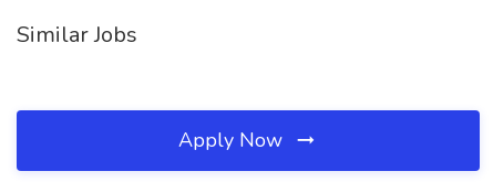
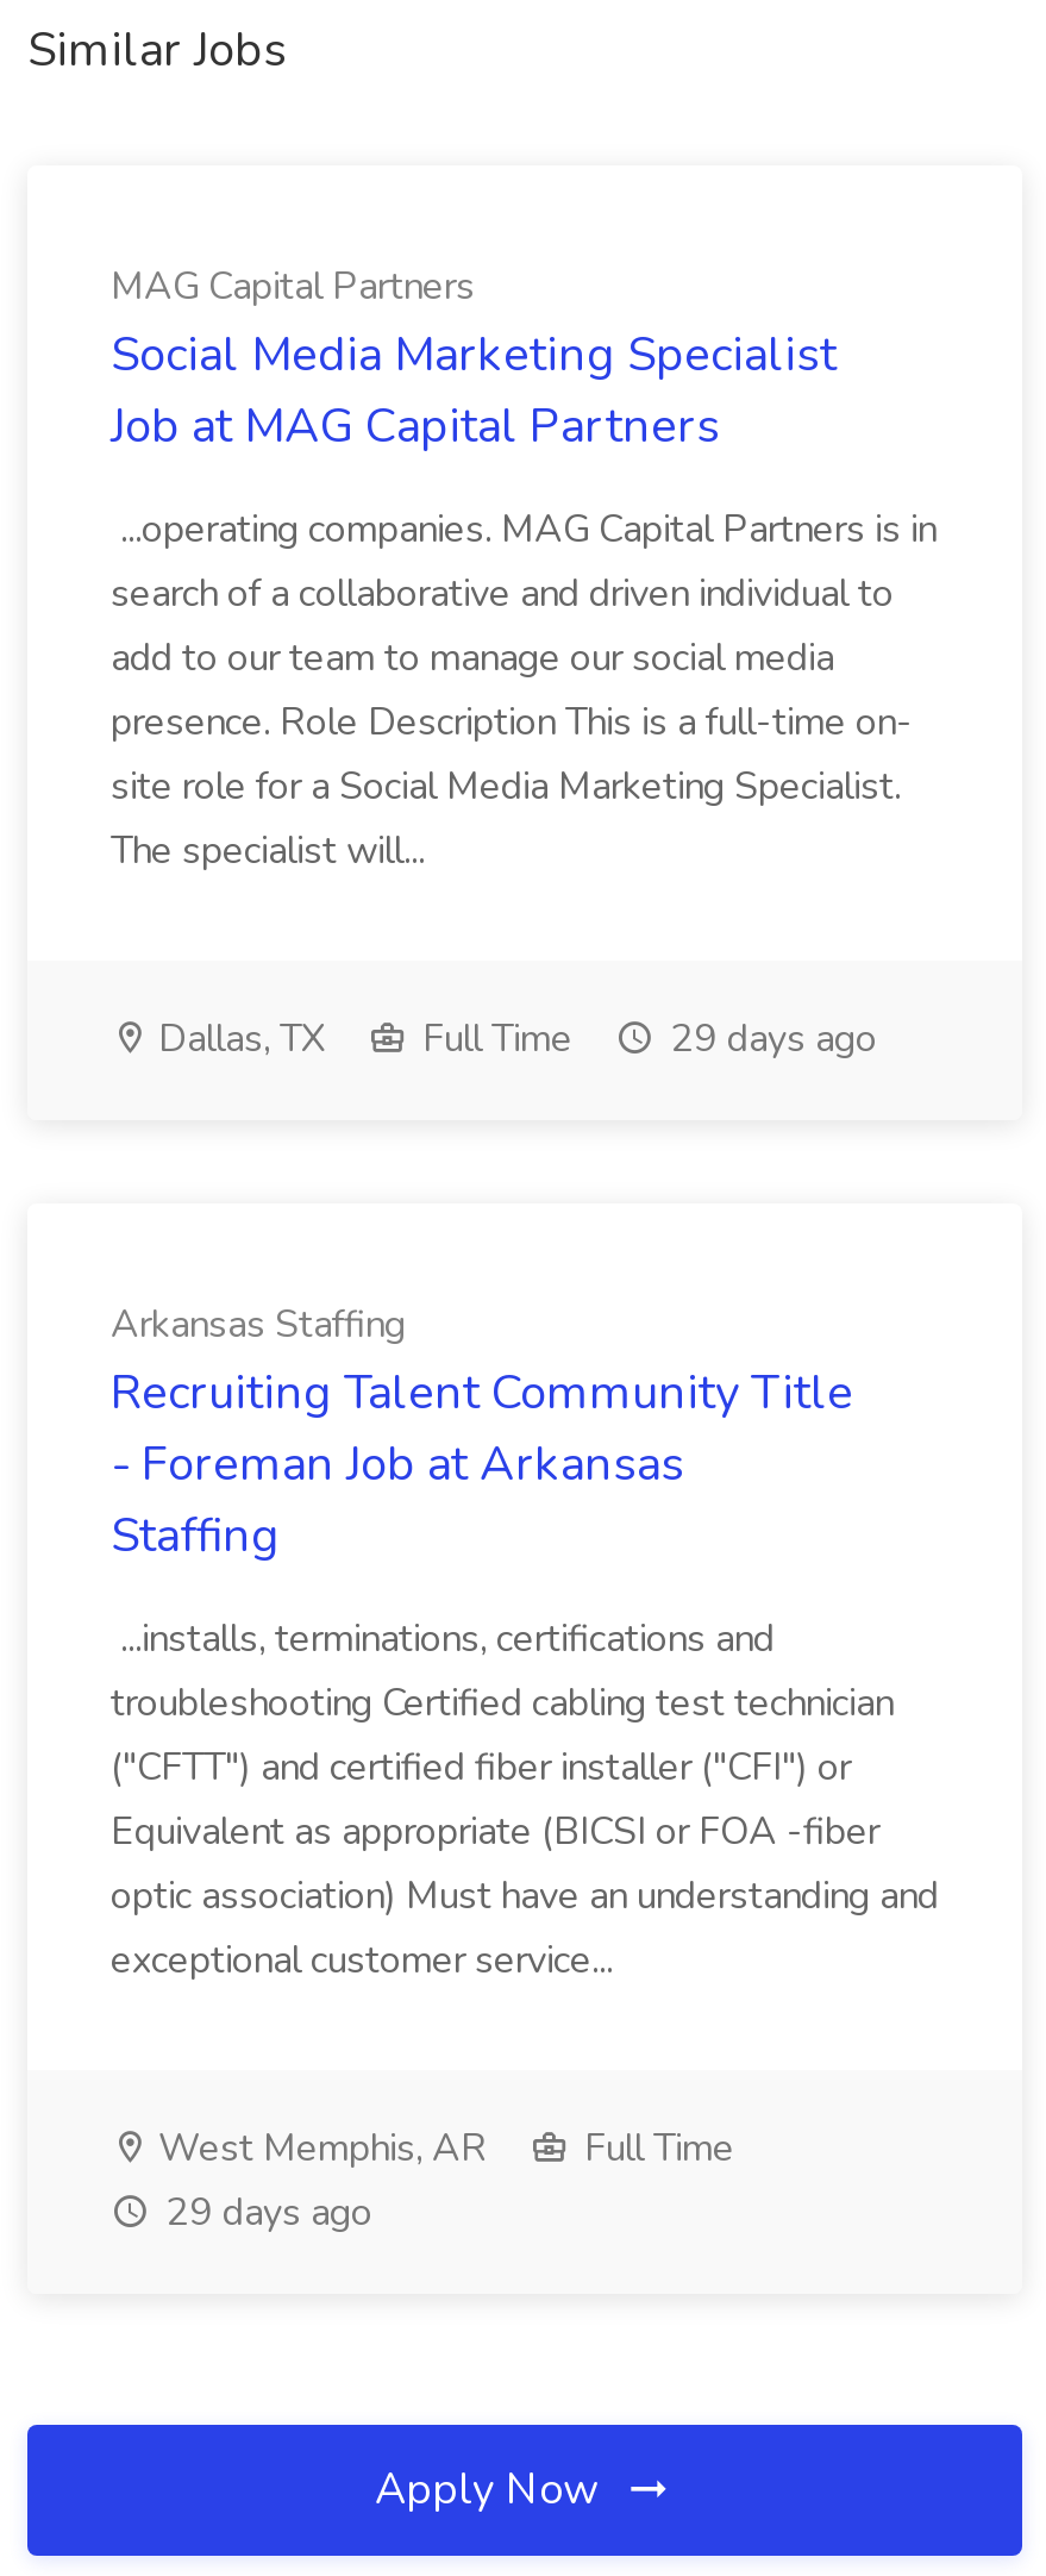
none -> [111,261,937,877] MAG Capital Partners | Social Media Marketing Specialist | Job at MAG Capital Partners | ...operating companies. MAG Capital Partners is in | search of a collaborative and driven individual to | add to our team to manage our social media | presence. Role Description This is a full-time on- | site role for a Social Media Marketing Specialist. | The specialist will...
none -> [111,1299,939,1987] Arkansas Staffing | Recruiting Talent Community Title | - Foreman Job at Arkansas | Staffing | ...installs, terminations, certifications and | troubleshooting Certified cabling test technician | ("CFTT") and certified fiber installer ("CFI") or | Equivalent as appropriate (BICSI or FOA -fiber | optic association) Must have an understanding and | exceptional customer service...
none -> [149,1013,877,1065] Dallas, TX | Full Time | 29 days ago
none -> [149,2122,734,2239] West Memphis, AR | Full Time | 29 days ago

